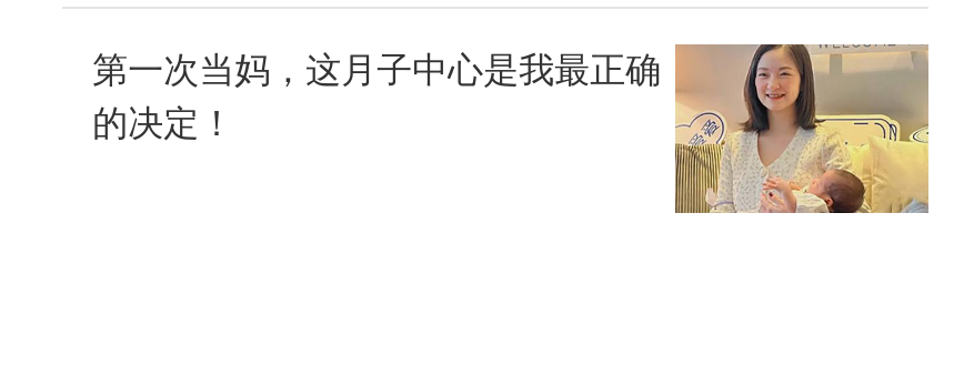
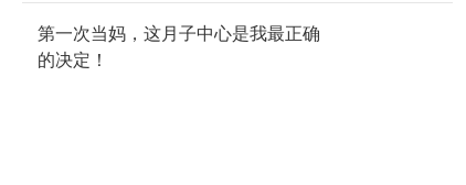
[673,42,931,215] [image] -> none

